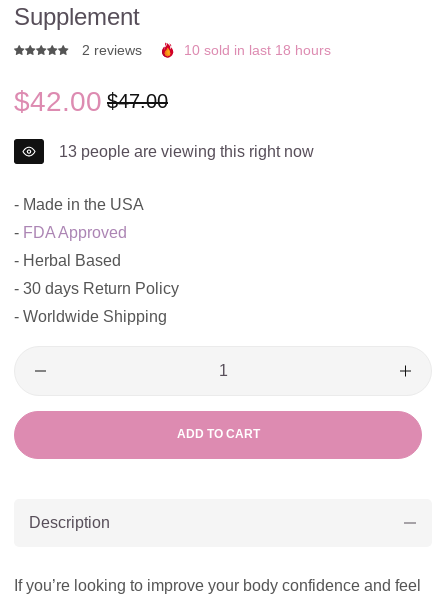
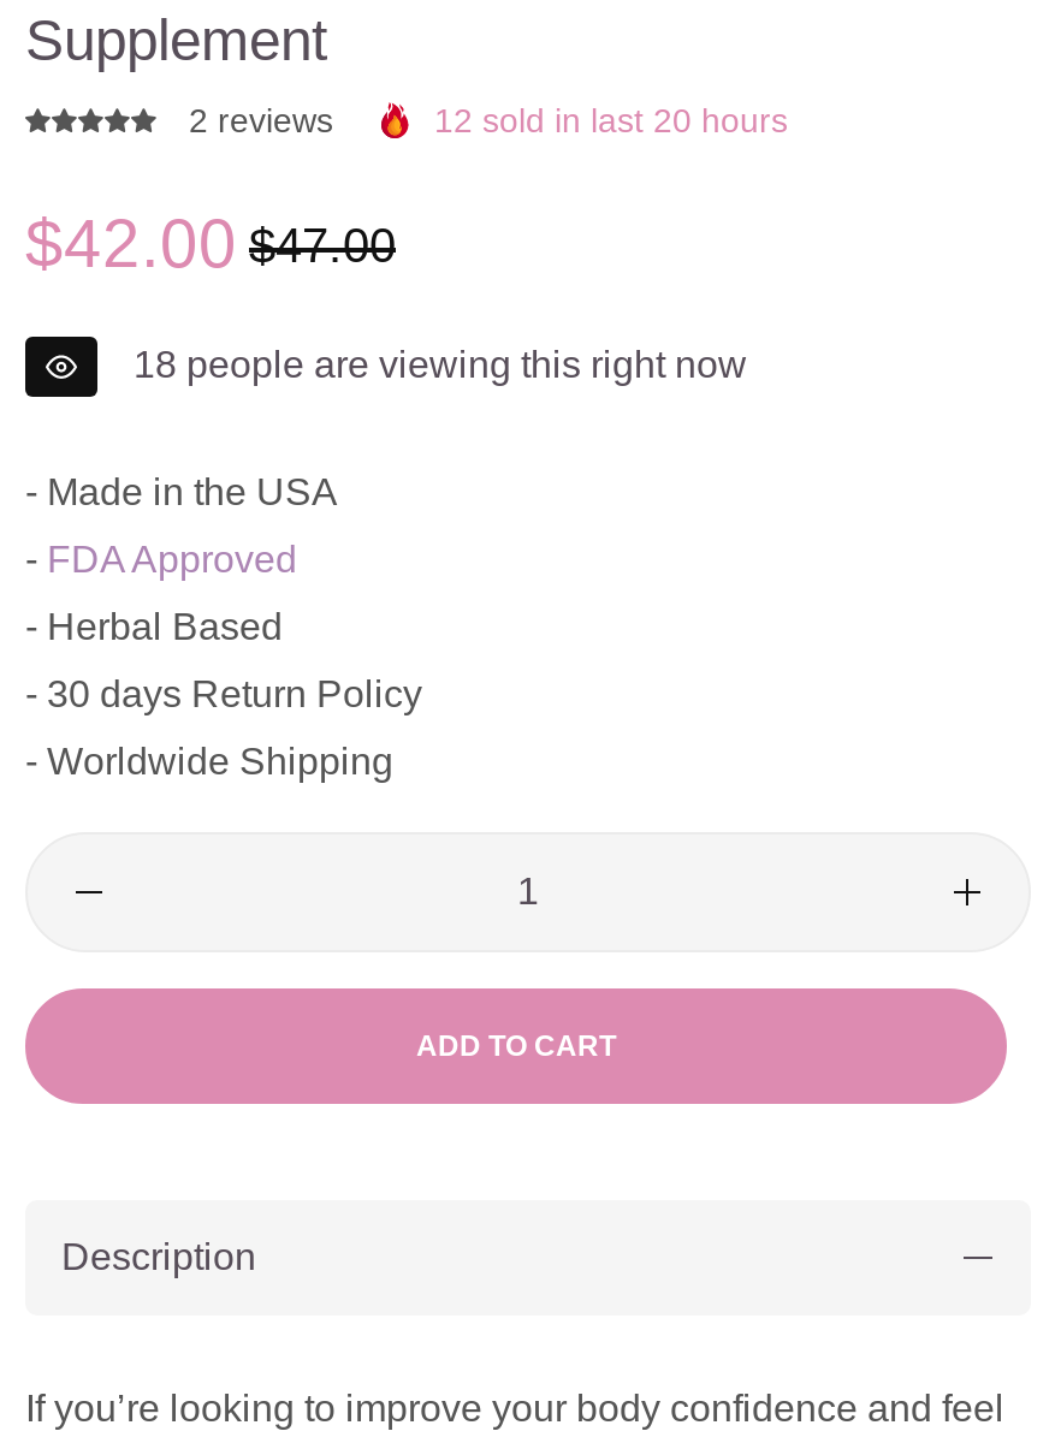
[184,42,331,58] 10 sold in last 18 hours -> [434,101,788,139] 12 sold in last 20 hours
[59,143,314,160] 13 people are viewing this right now -> [134,344,747,385] 18 people are viewing this right now

